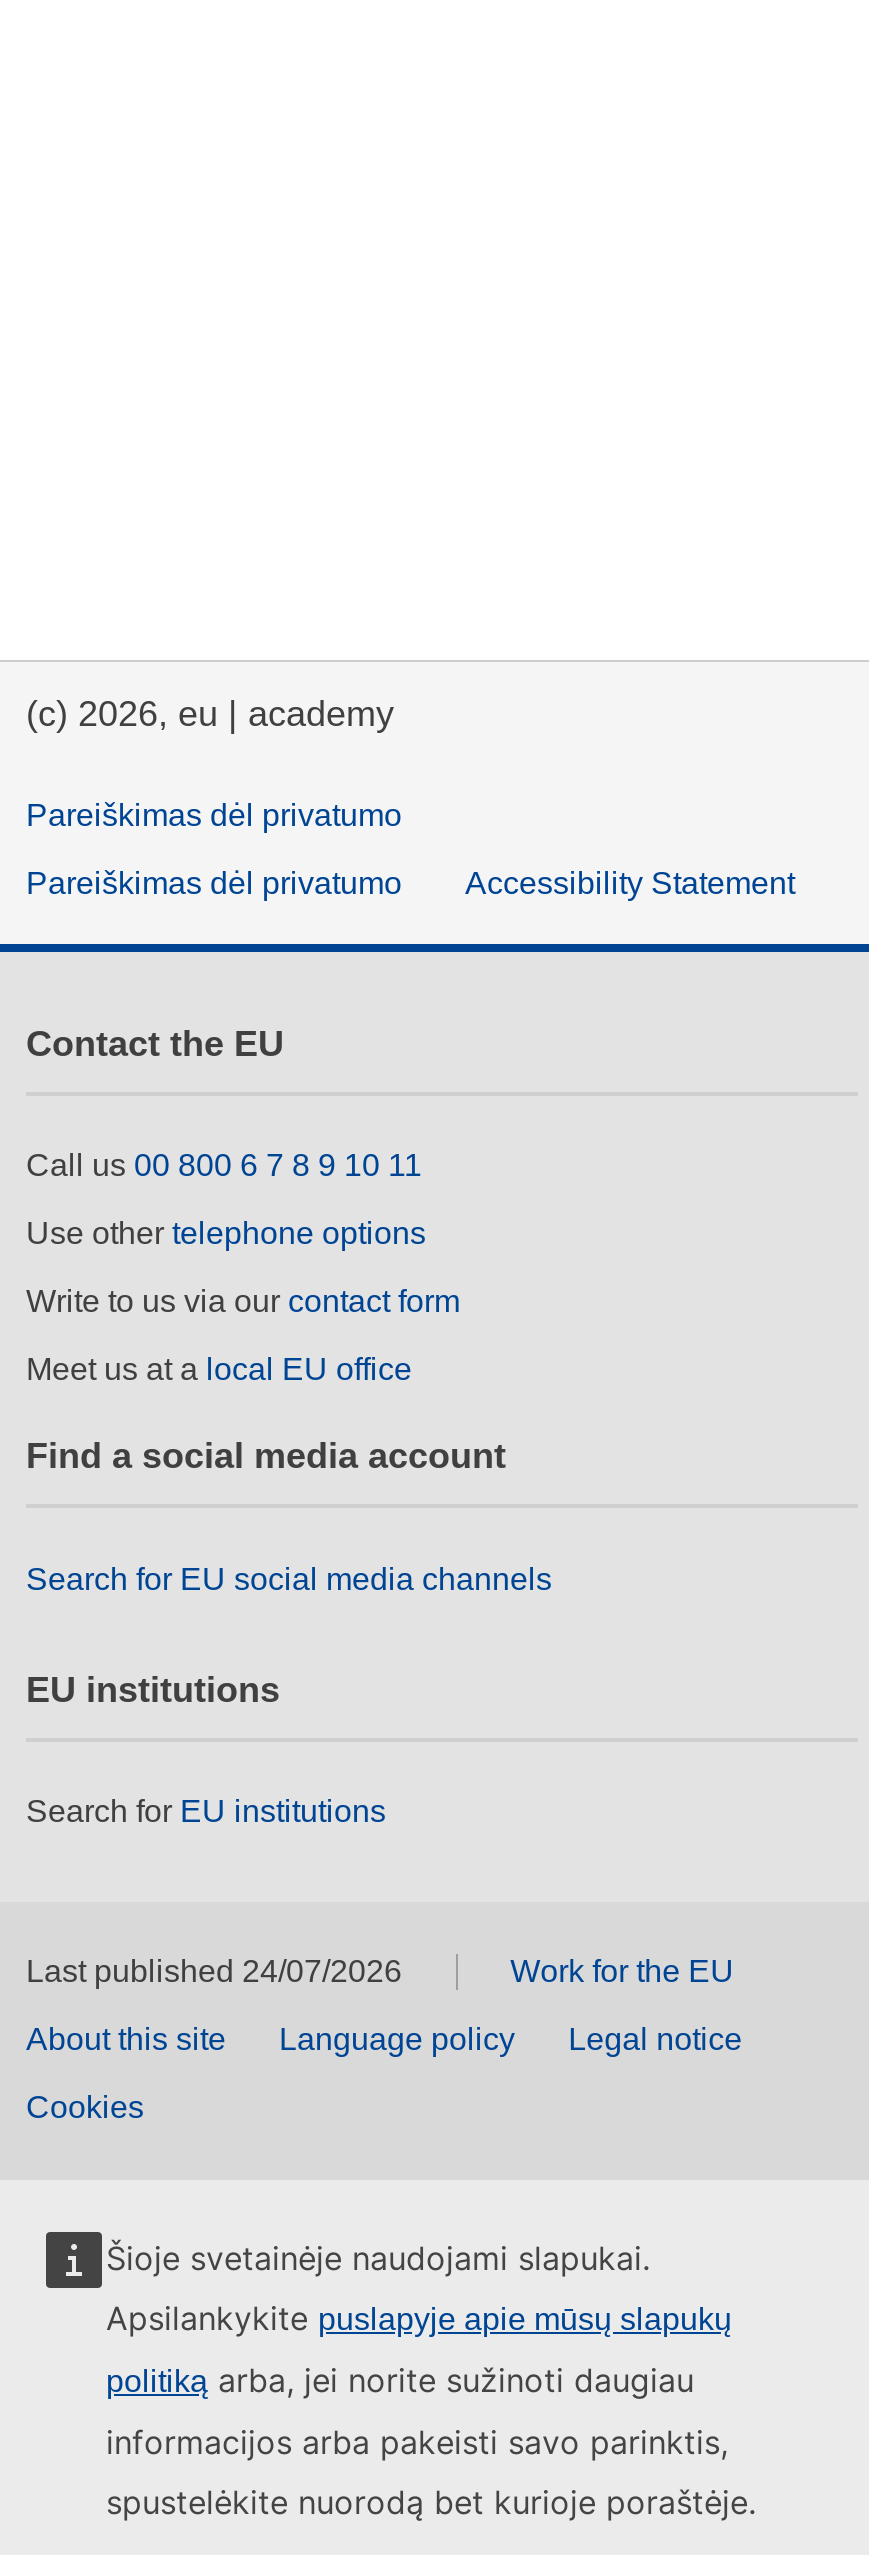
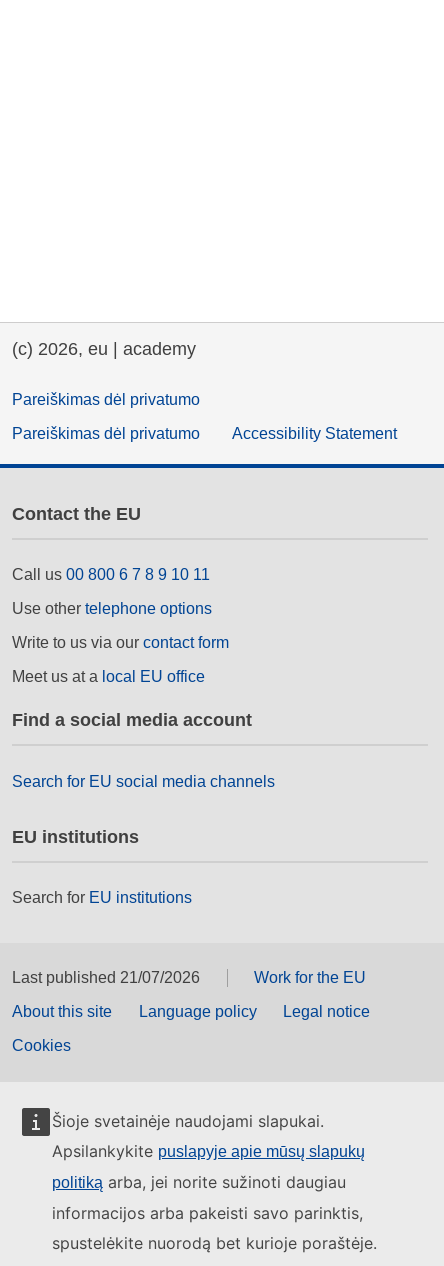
[26,1955,402,1989] Last published 24/07/2026 -> [12,969,200,986] Last published 21/07/2026

